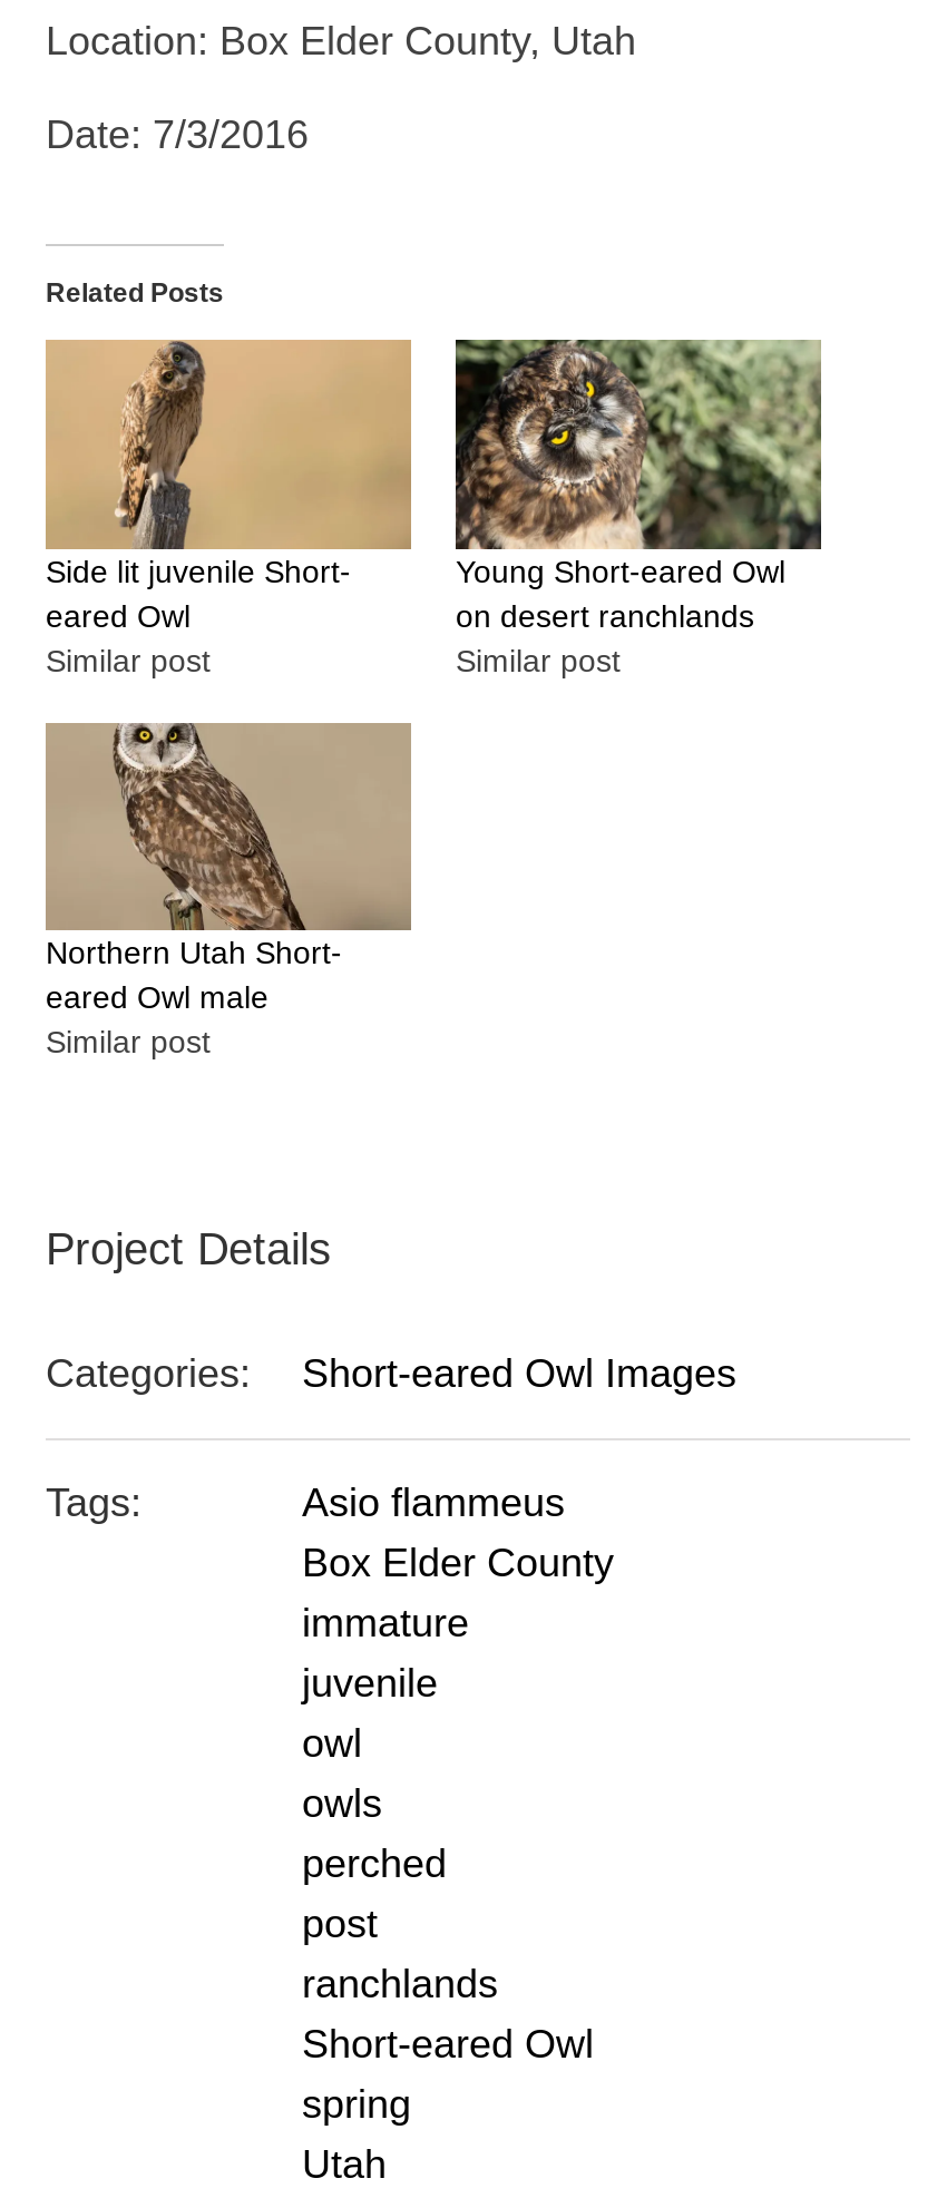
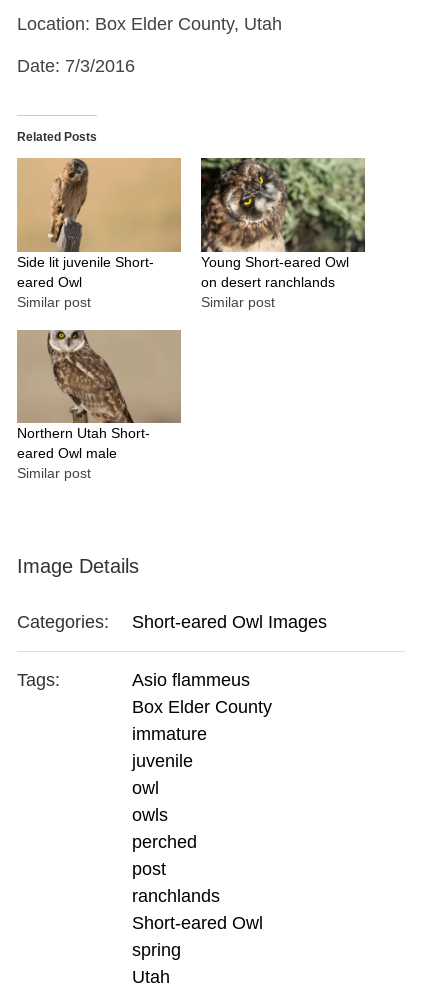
[46,1225,331,1274] Project Details -> [17,555,139,577] Image Details

